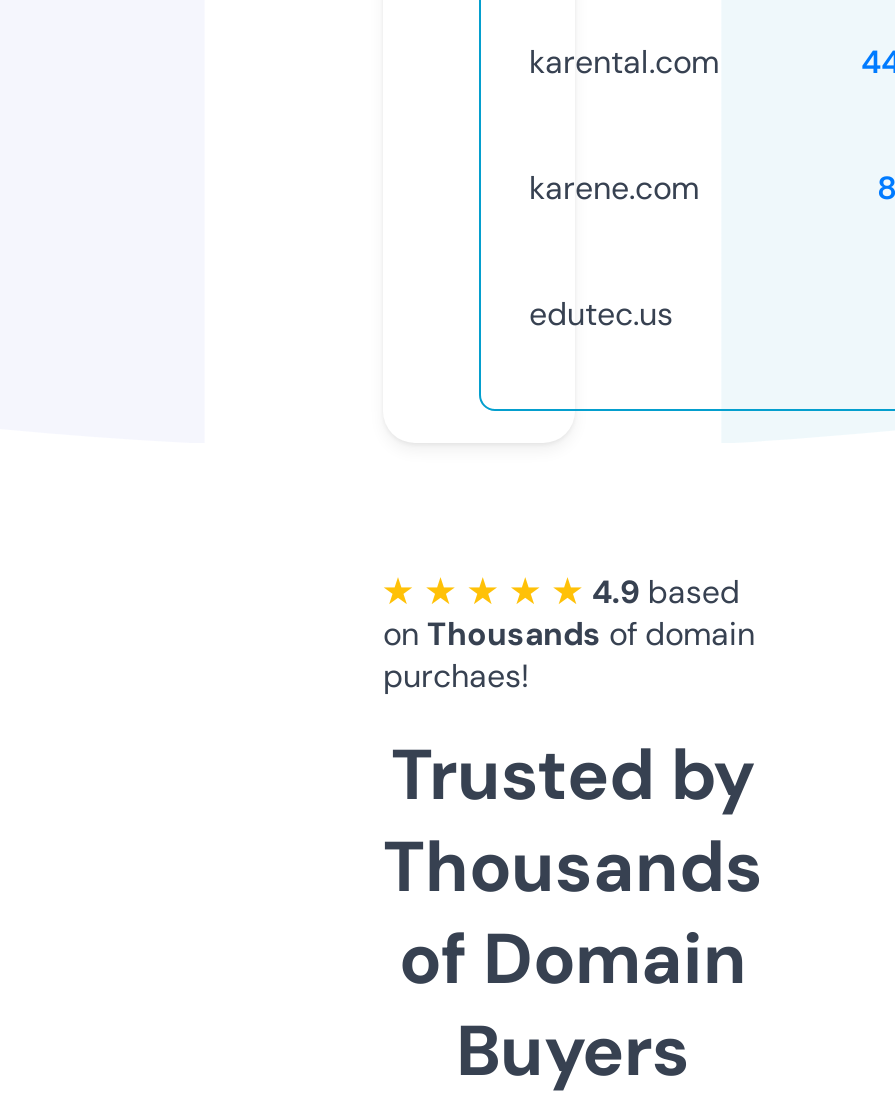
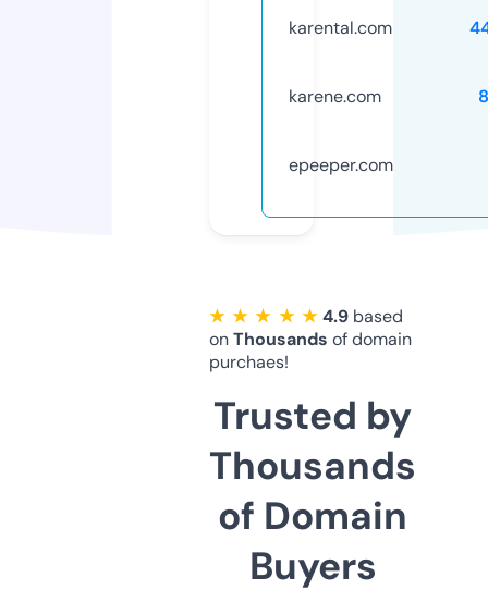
[529,293,673,335] edutec.us -> [289,153,393,176] epeeper.com

